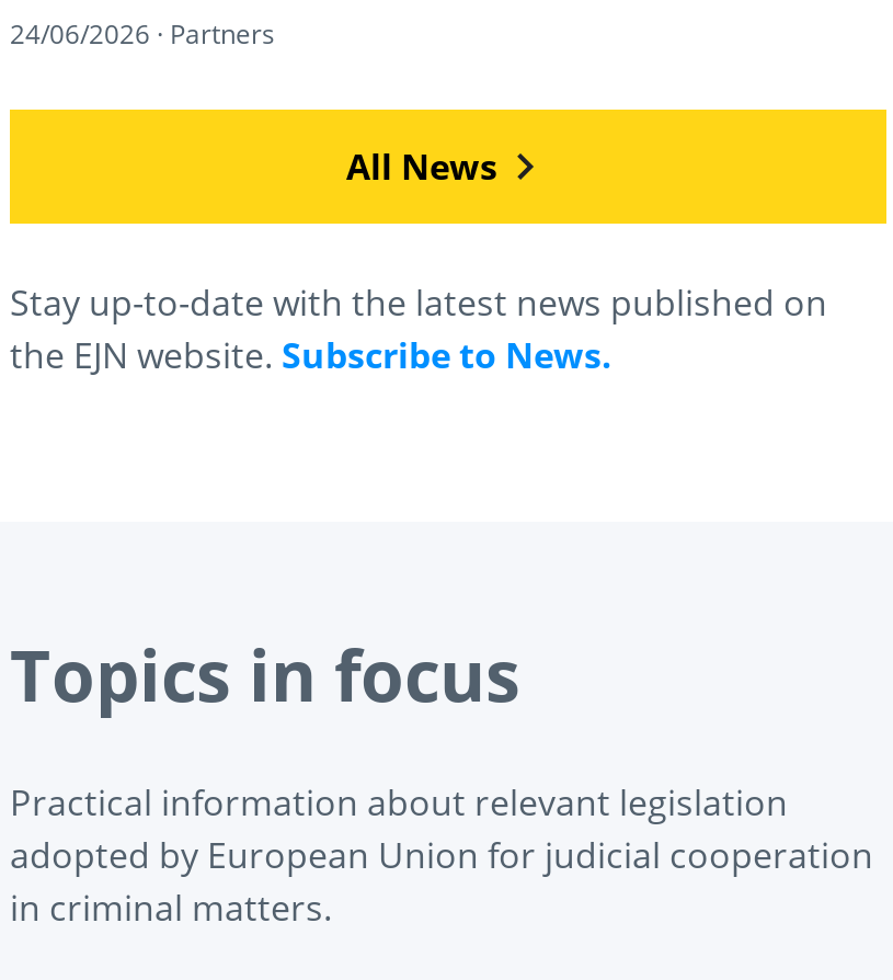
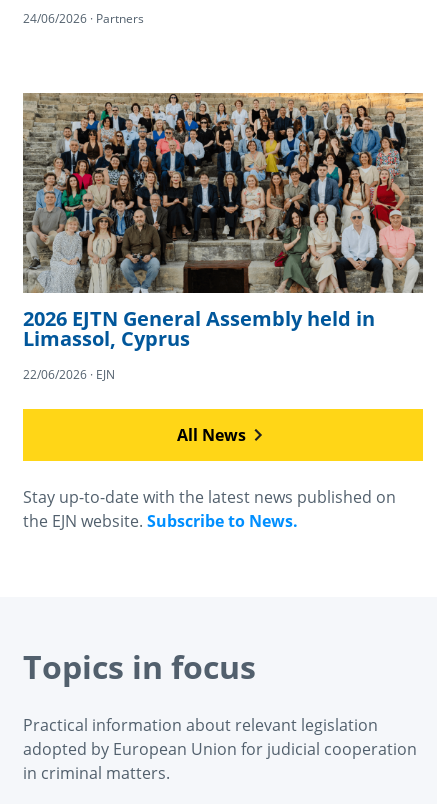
none -> [22,92,424,383] [image] | 2026 EJTN General Assembly held in | Limassol, Cyprus | 22/06/2026 · EJN

